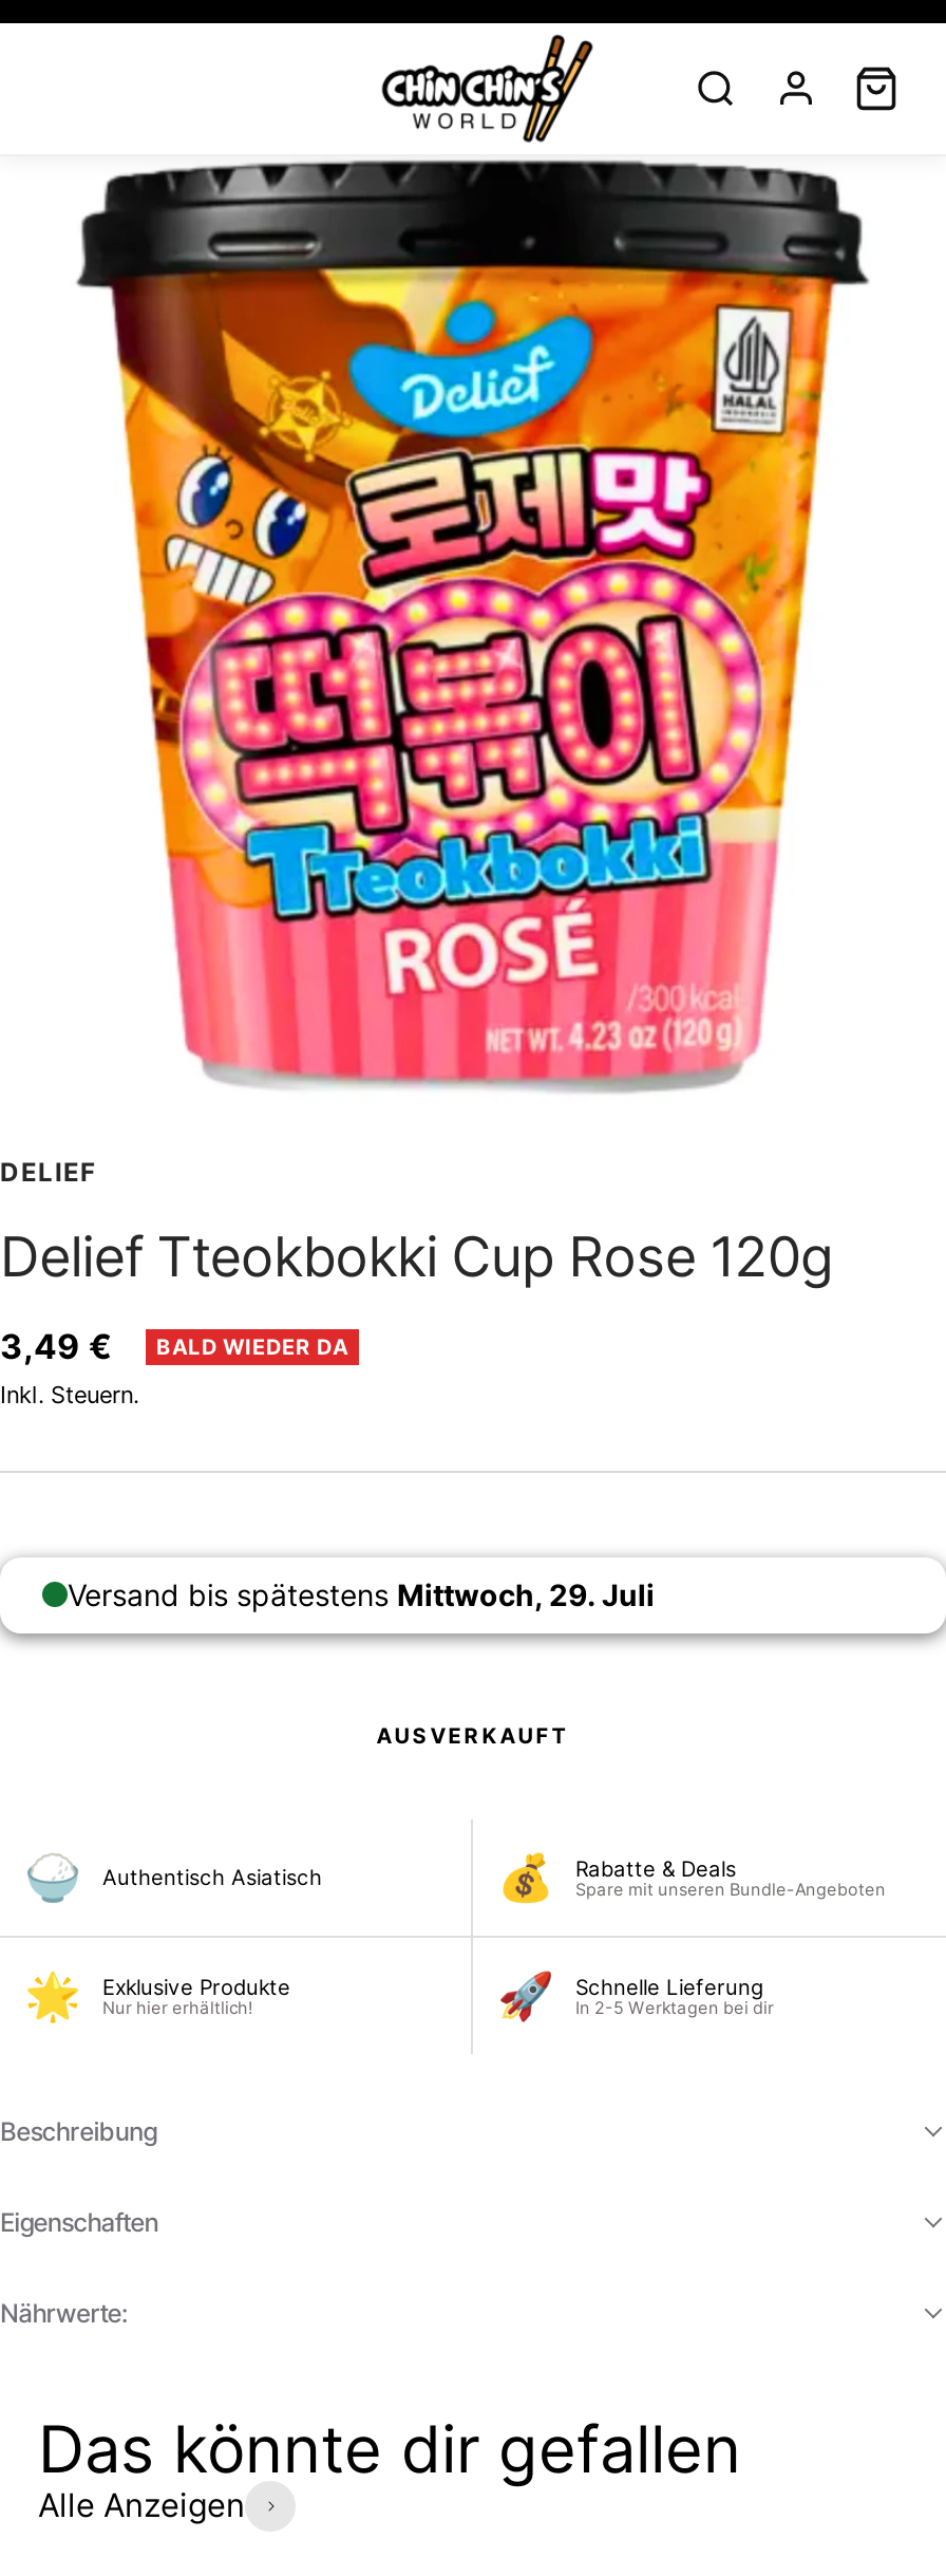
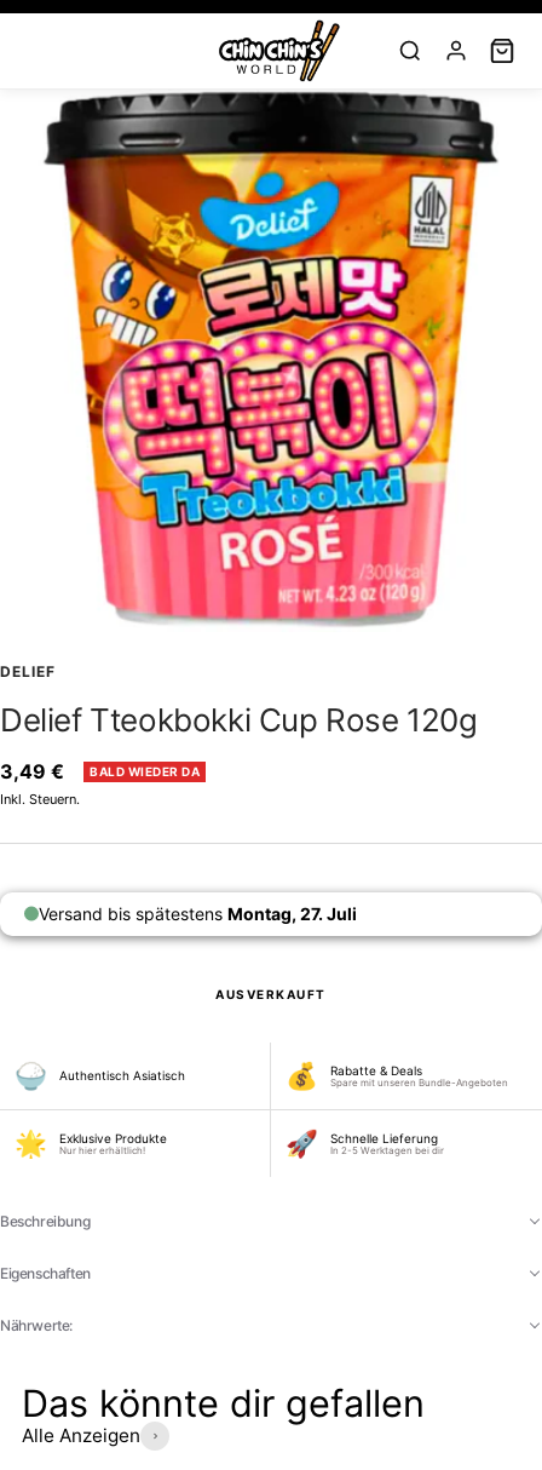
[68,1576,655,1612] Versand bis spätestens Mittwoch, 29. Juli -> [39,903,357,923] Versand bis spätestens Montag, 27. Juli

